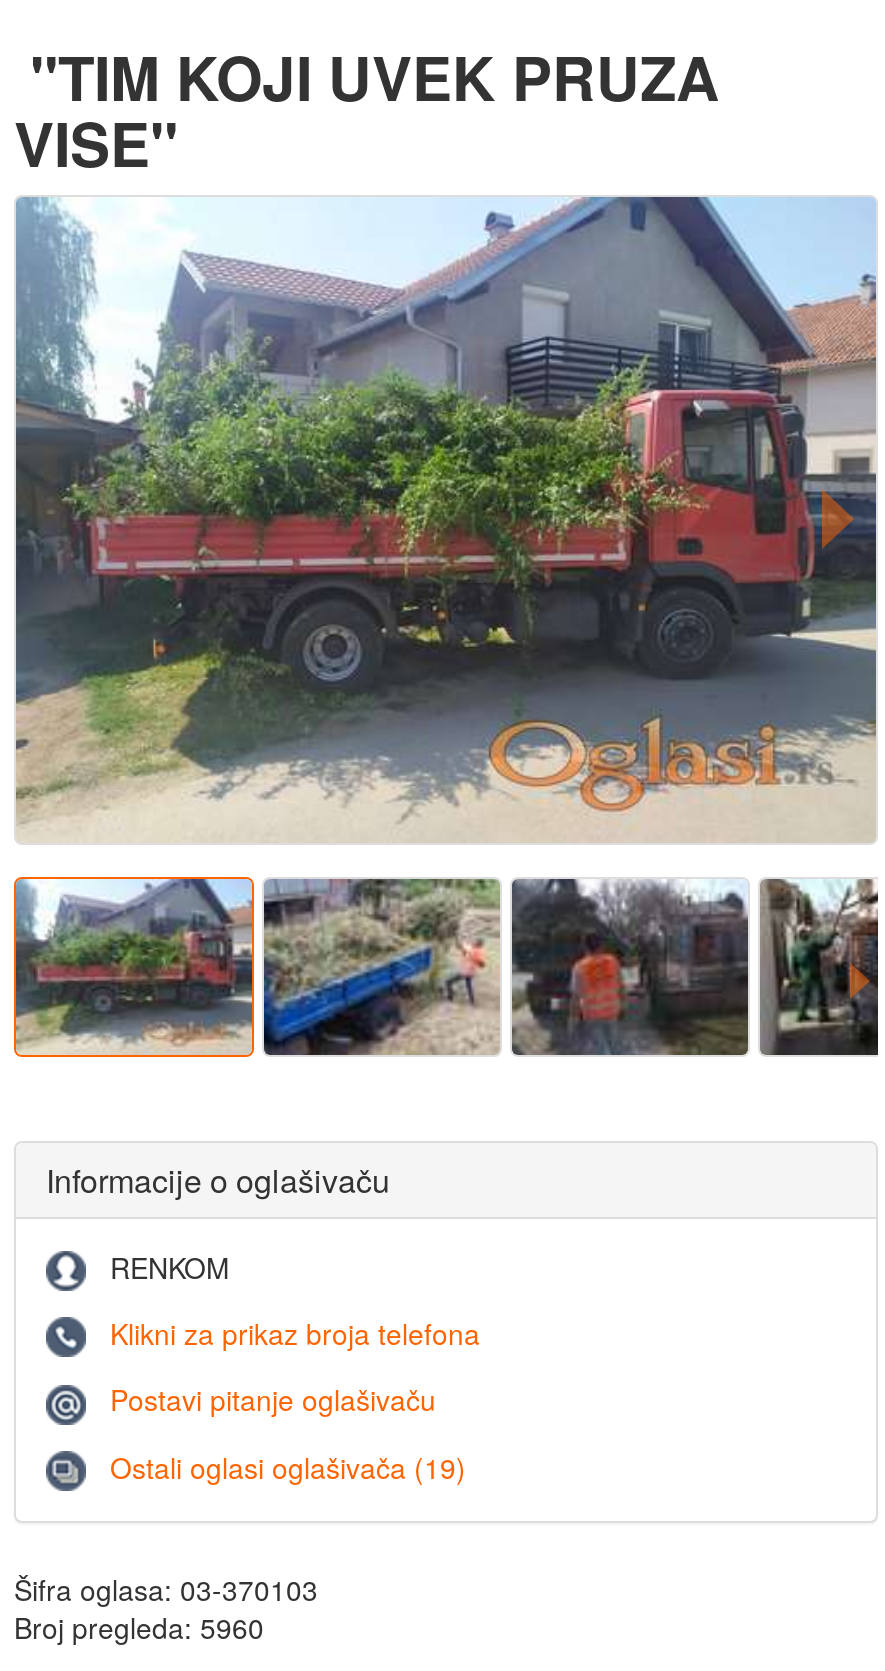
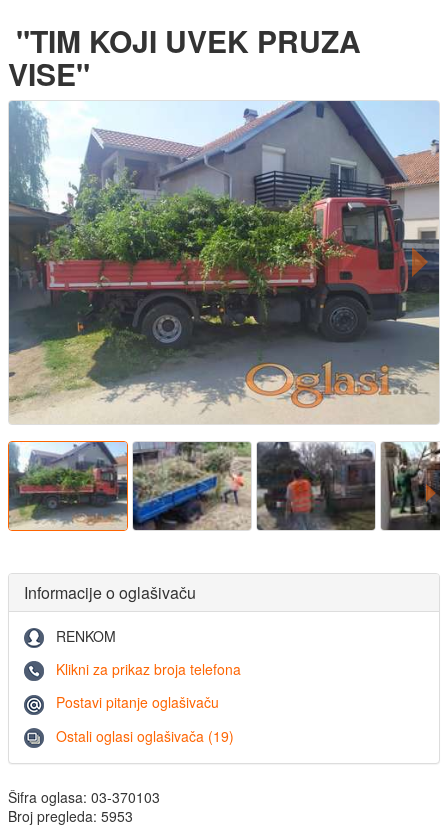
[14,1607,264,1647] Broj pregleda: 5960 -> [8,806,133,826] Broj pregleda: 5953

